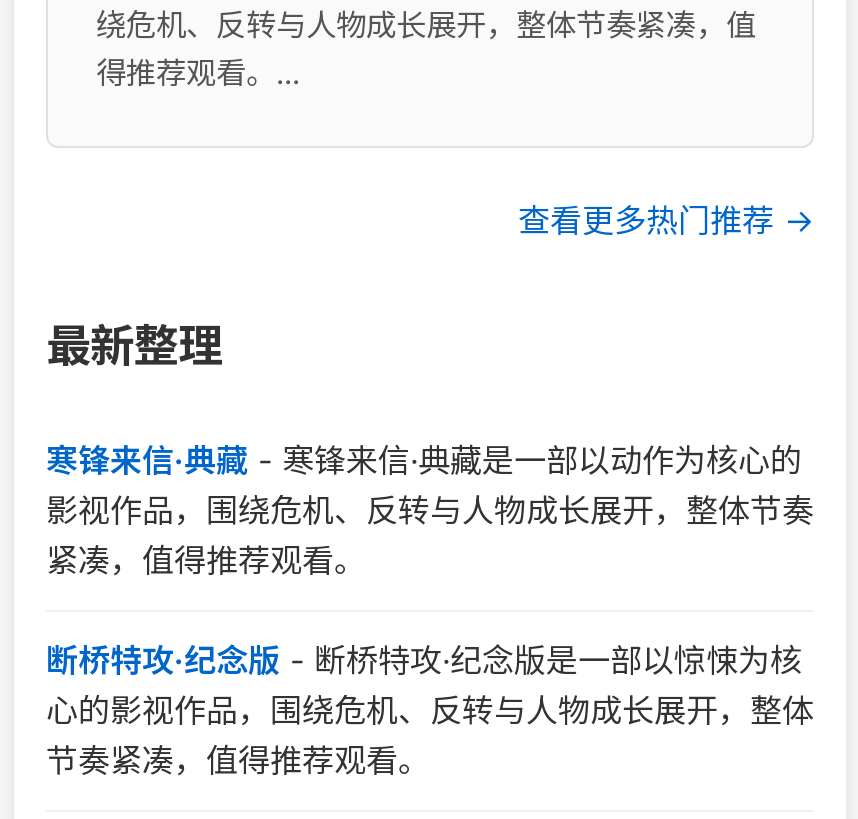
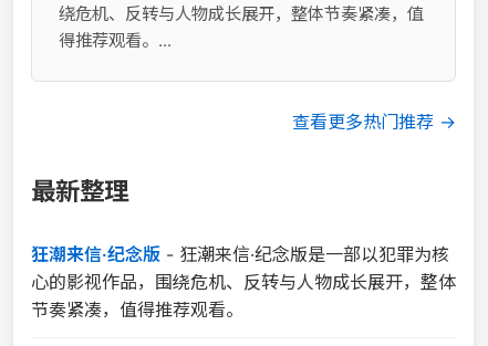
[46,440,814,680] 寒锋来信·典藏-寒锋来信·典藏是一部以动作为核心的 | 影视作品，围绕危机、反转与人物成长展开，整体节奏 | 紧凑，值得推荐观看。 | 断桥特攻·纪念版-断桥特攻·纪念版是一部以惊悚为核 -> [31,243,449,265] 狂潮来信·纪念版-狂潮来信·纪念版是一部以犯罪为核

